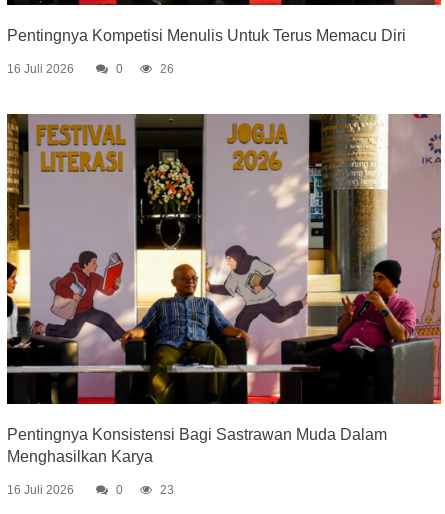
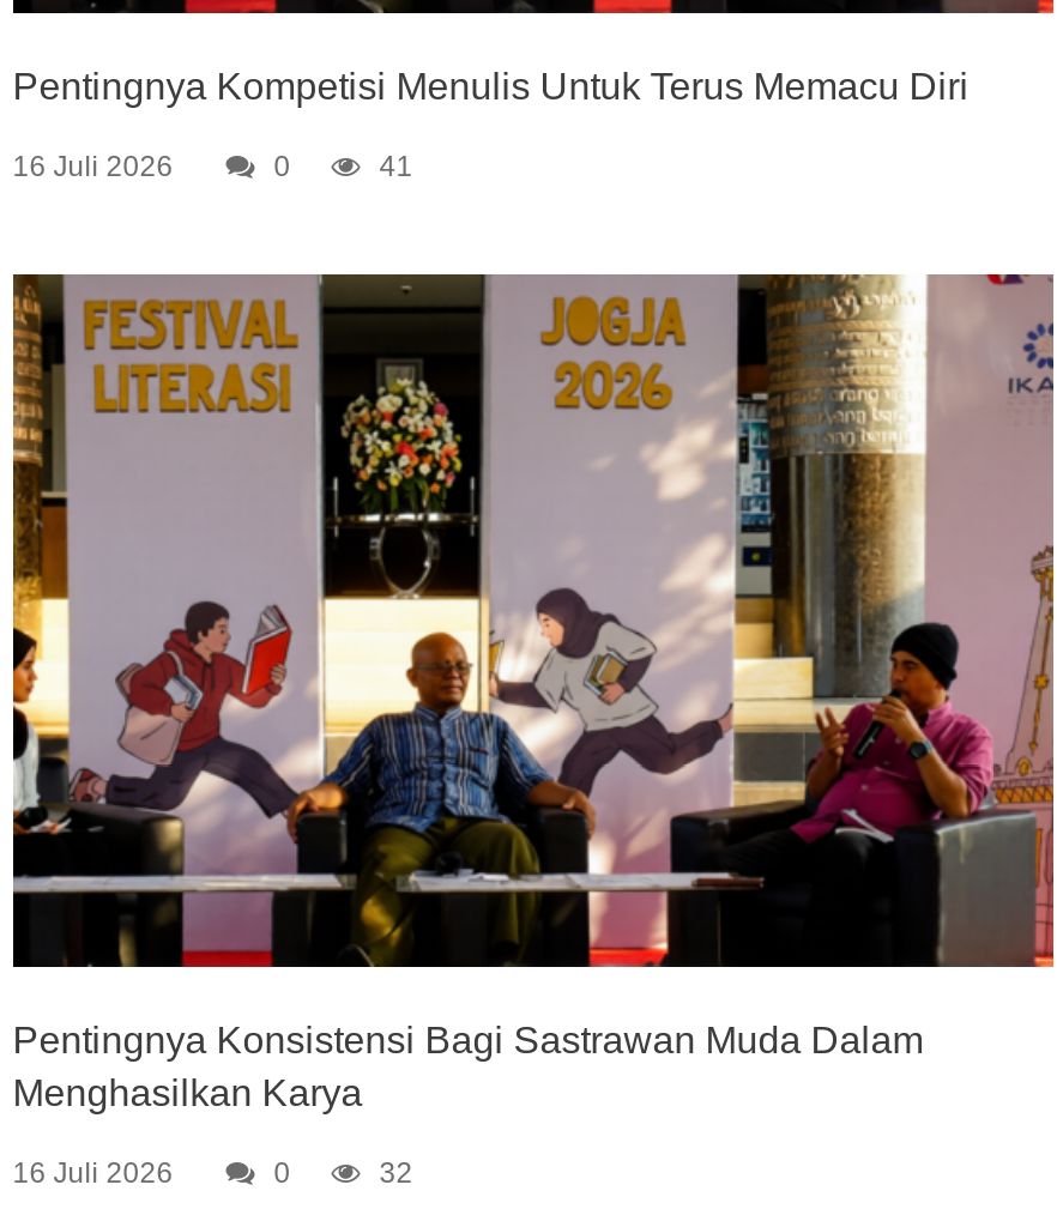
[160,62,174,76] 26 -> [379,149,413,183] 41
[160,483,174,497] 23 -> [379,1157,413,1191] 32

